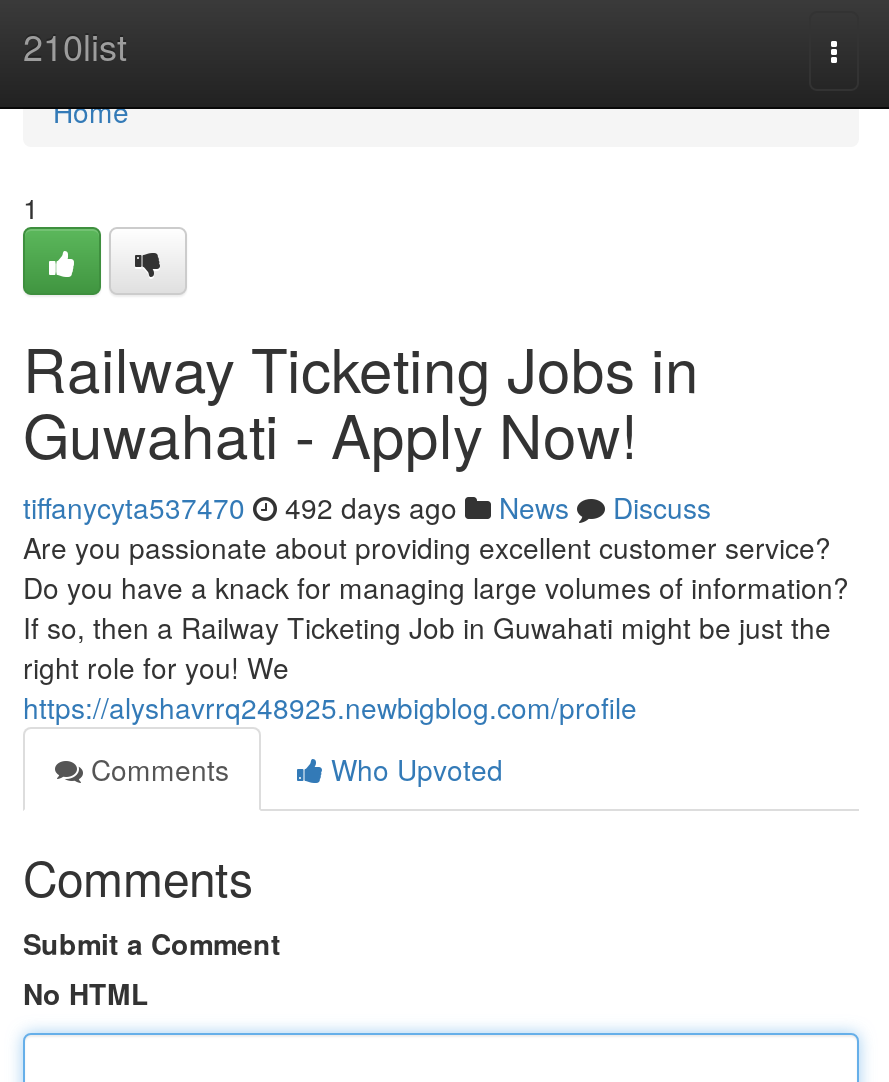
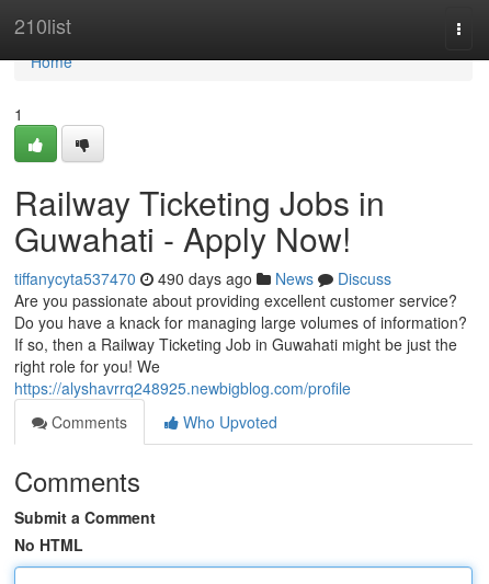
[23,487,711,527] tiffanycyta537470 492 days ago News Discuss -> [14,267,391,289] tiffanycyta537470 490 days ago News Discuss

